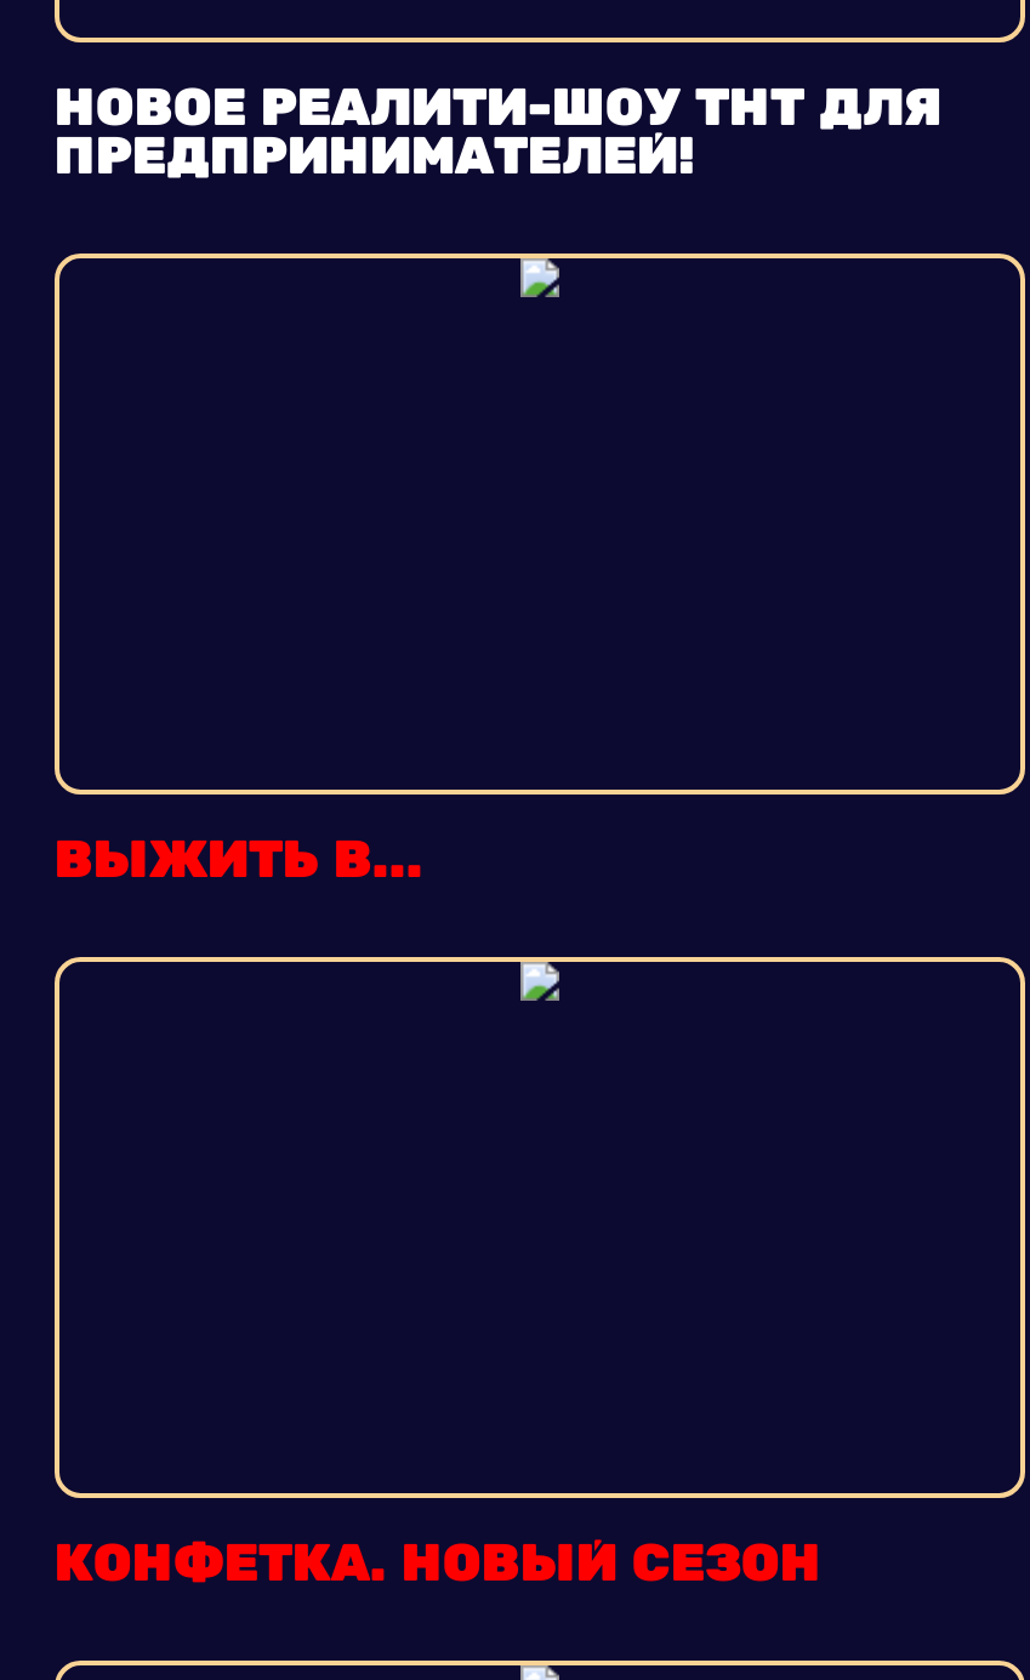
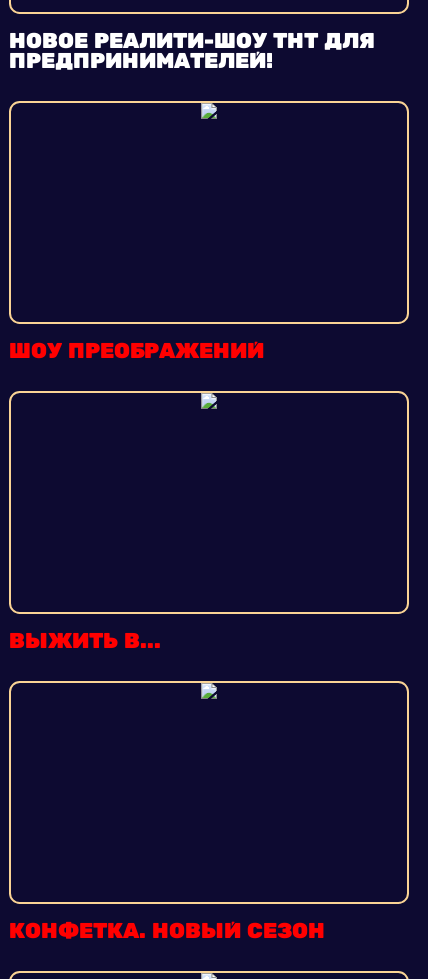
none -> [9,338,264,363] ШОУ ПРЕОБРАЖЕНИЙ

